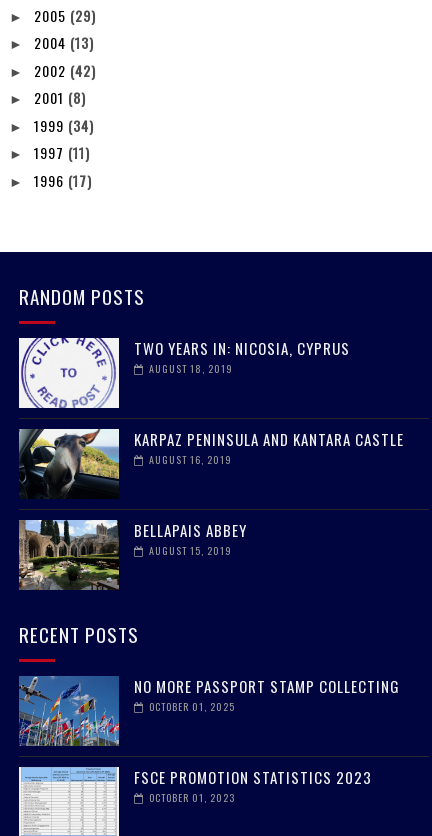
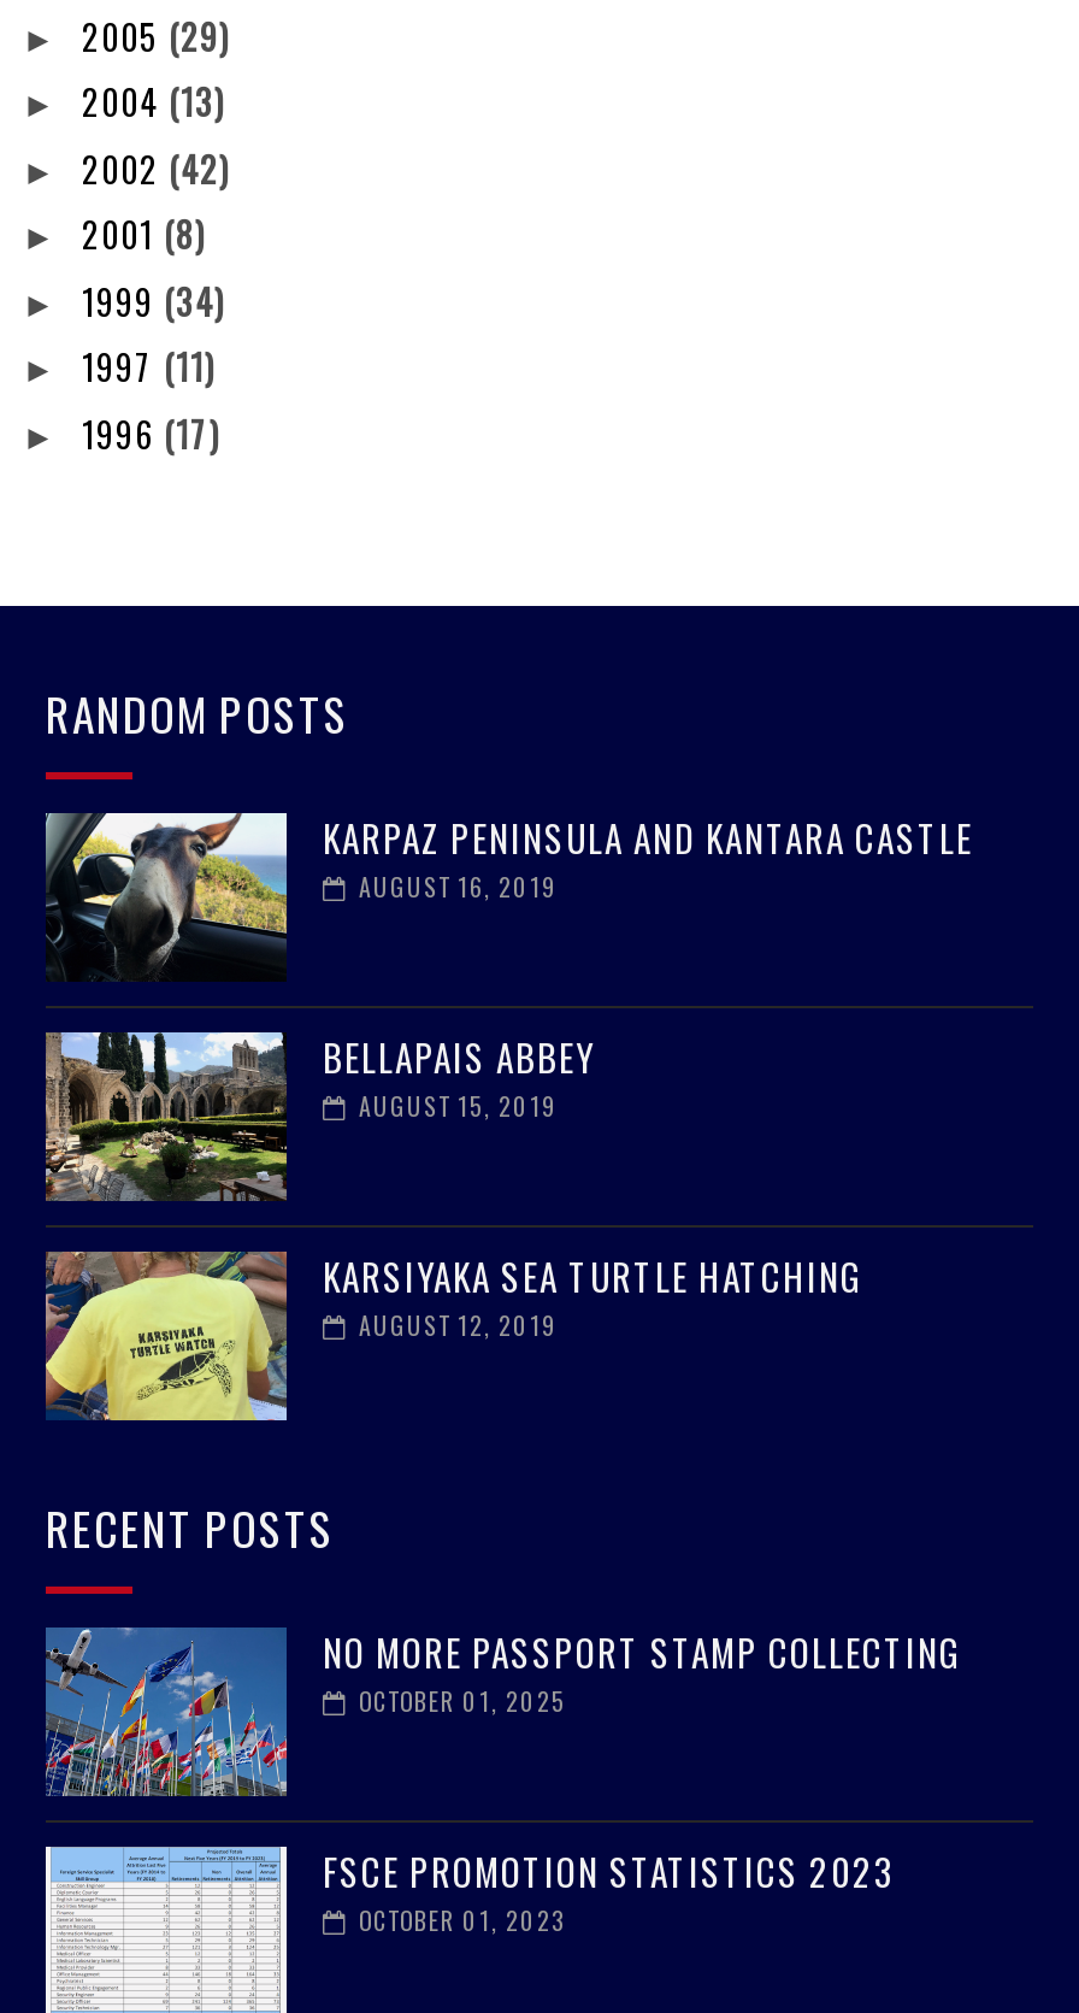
[18,337,350,409] [image] | TWO YEARS IN: NICOSIA, CYPRUS | AUGUST 18, 2019 -> none
moved [17,427,404,558] -> [41,808,973,1124]: [image] | KARPAZ PENINSULA AND KANTARA CASTLE | AUGUST 16, 2019 | BELLAPAIS ABBEY | AUGUST 15, 2019
none -> [46,1249,865,1423] [image] | KARSIYAKA SEA TURTLE HATCHING | AUGUST 12, 2019

